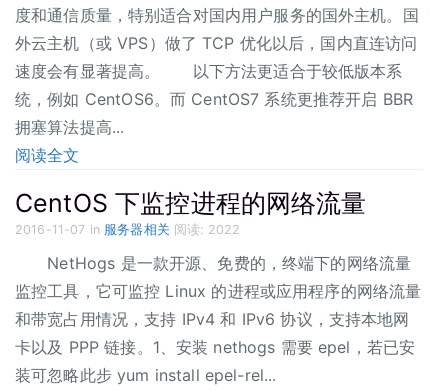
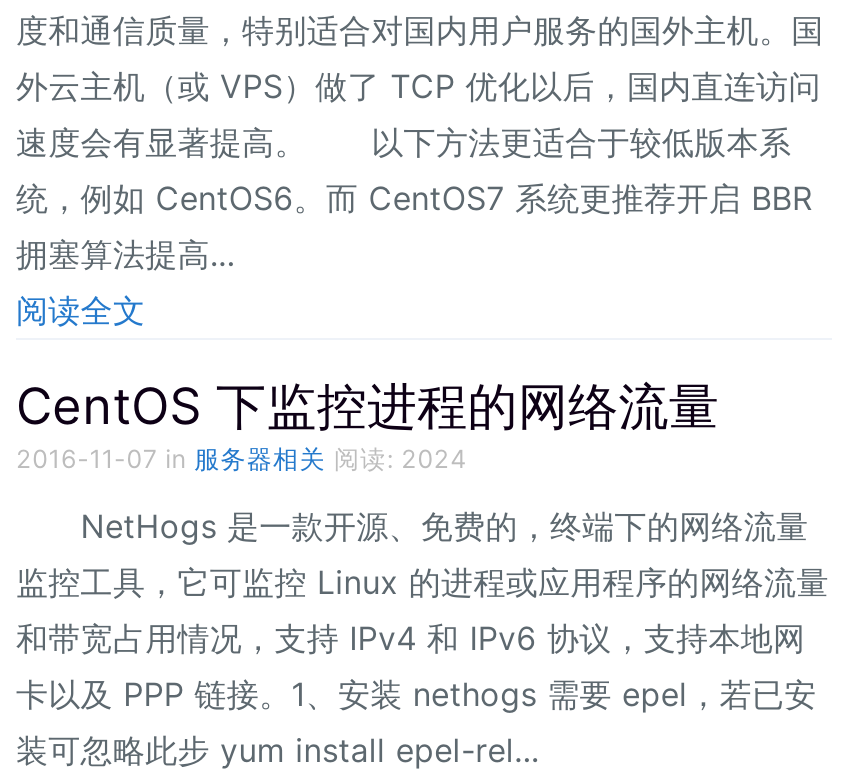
[15,222,240,237] 2016-11-07 in服务器相关 阅读: 2022 -> [16,444,466,474] 2016-11-07 in服务器相关 阅读: 2024

